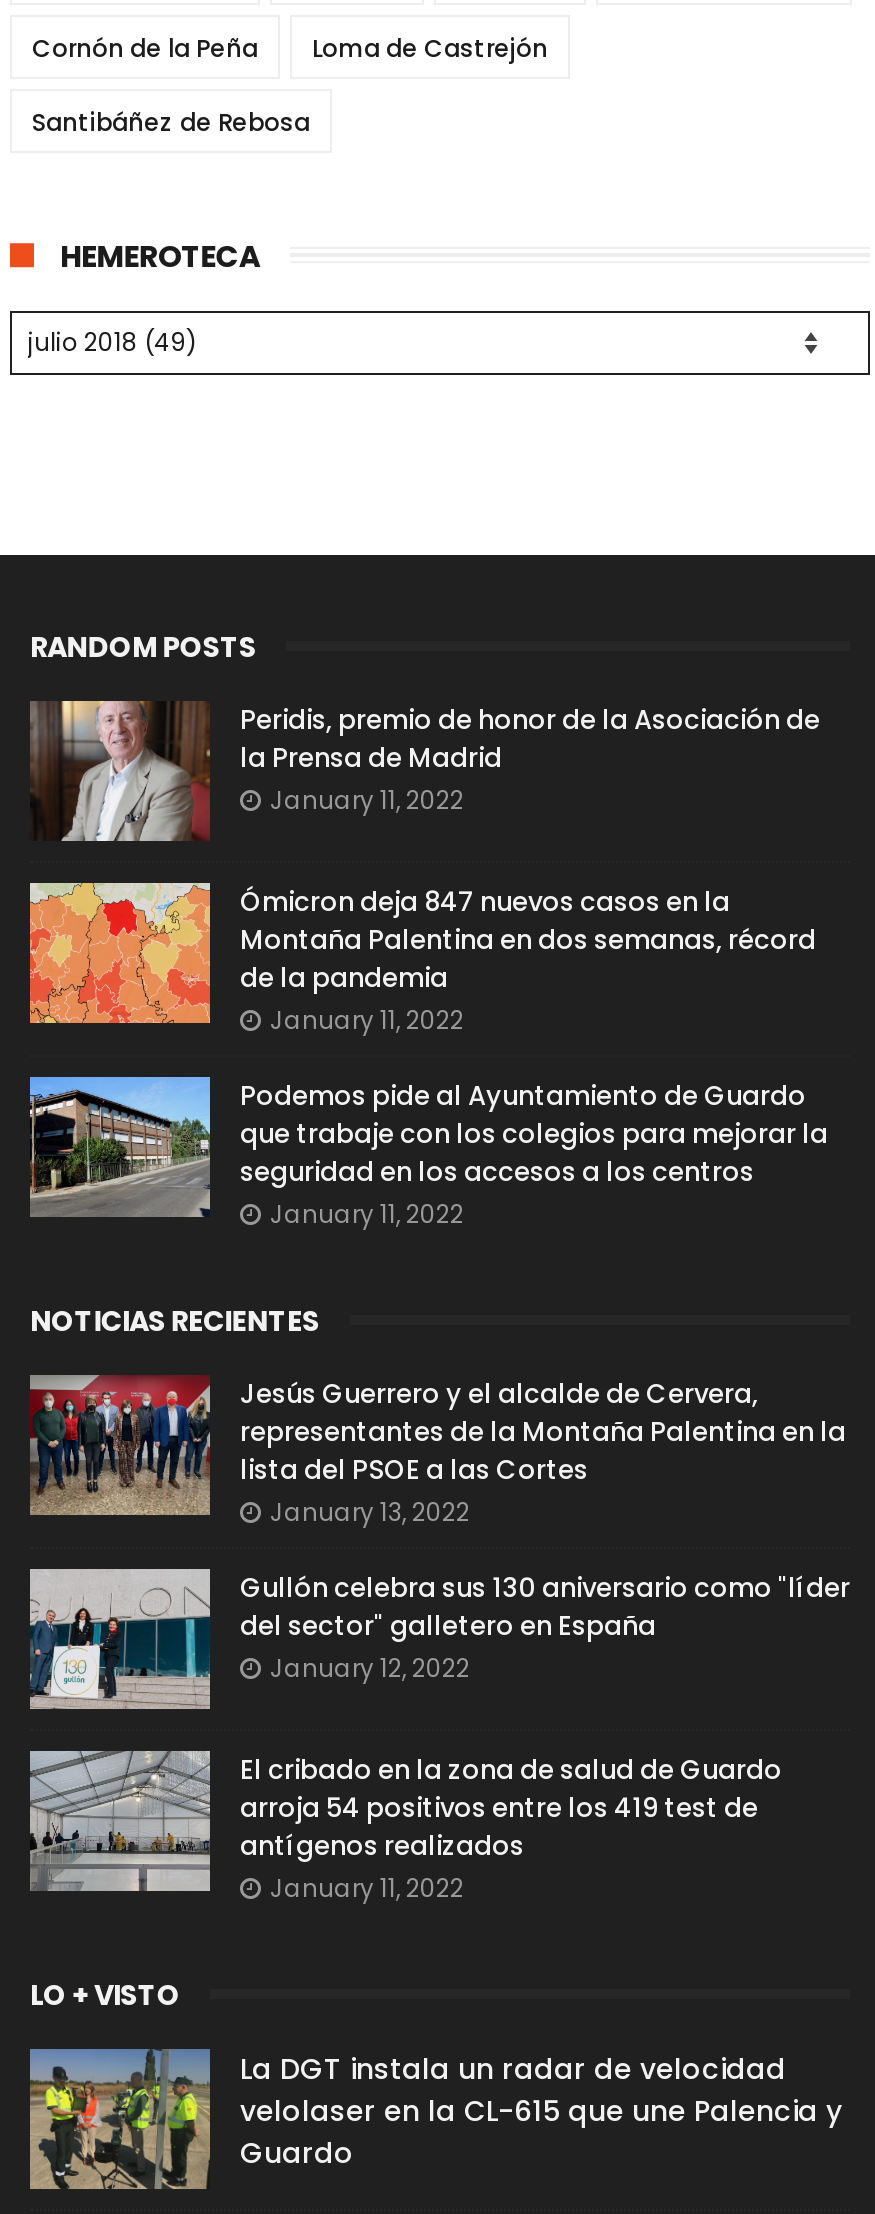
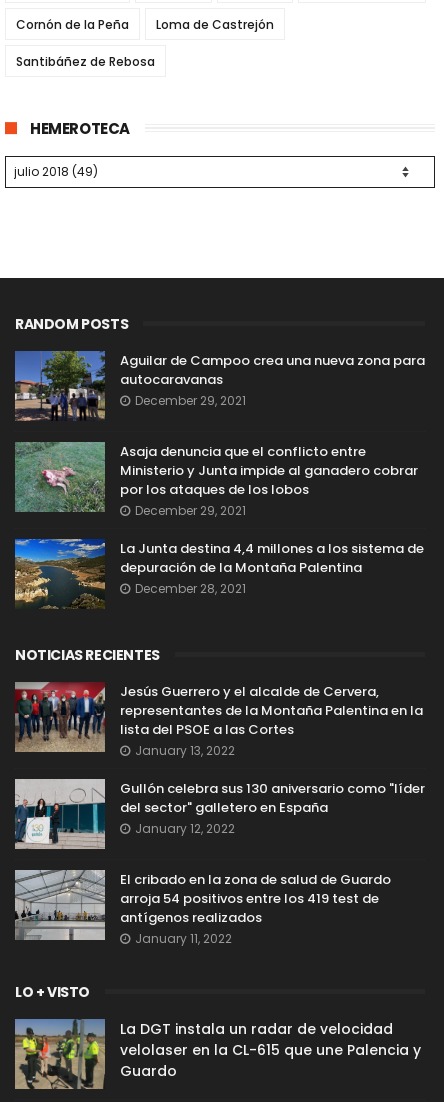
[30,699,820,843] [image] | Peridis, premio de honor de la Asociación de | la Prensa de Madrid | January 11, 2022 -> [14,350,425,422] [image] | Aguilar de Campoo crea una nueva zona para | autocaravanas | December 29, 2021
[28,881,816,1037] [image] | Ómicron deja 847 nuevos casos en la | Montaña Palentina en dos semanas, récord | de la pandemia | January 11, 2022 -> [15,441,418,519] [image] | Asaja denuncia que el conflicto entre | Ministerio y Junta impide al ganadero cobrar | por los ataques de los lobos | December 29, 2021
[28,1075,828,1231] [image] | Podemos pide al Ayuntamiento de Guardo | que trabaje con los colegios para mejorar la | seguridad en los accesos a los centros | January 11, 2022 -> [14,538,424,609] [image] | La Junta destina 4,4 millones a los sistema de | depuración de la Montaña Palentina | December 28, 2021

